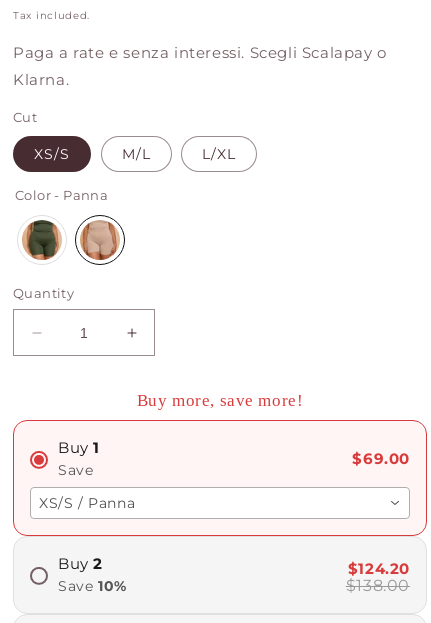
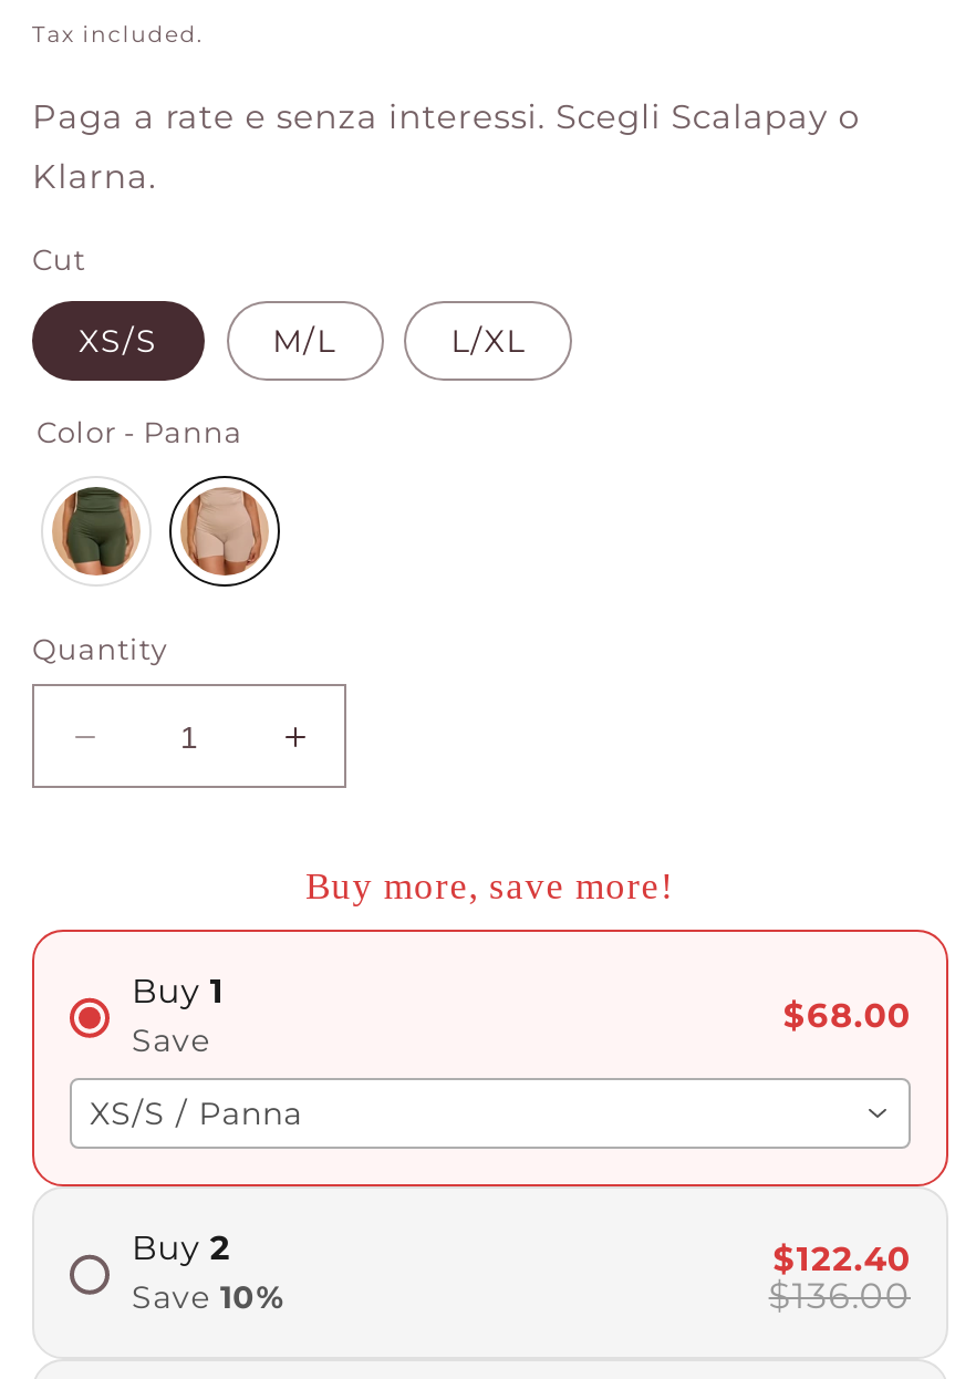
[352,449,410,468] $69.00 -> [783,995,911,1037] $68.00
[348,559,410,578] $124.20 -> [773,1238,911,1280] $122.40
[346,576,410,595] $138.00 -> [769,1276,911,1318] $136.00

